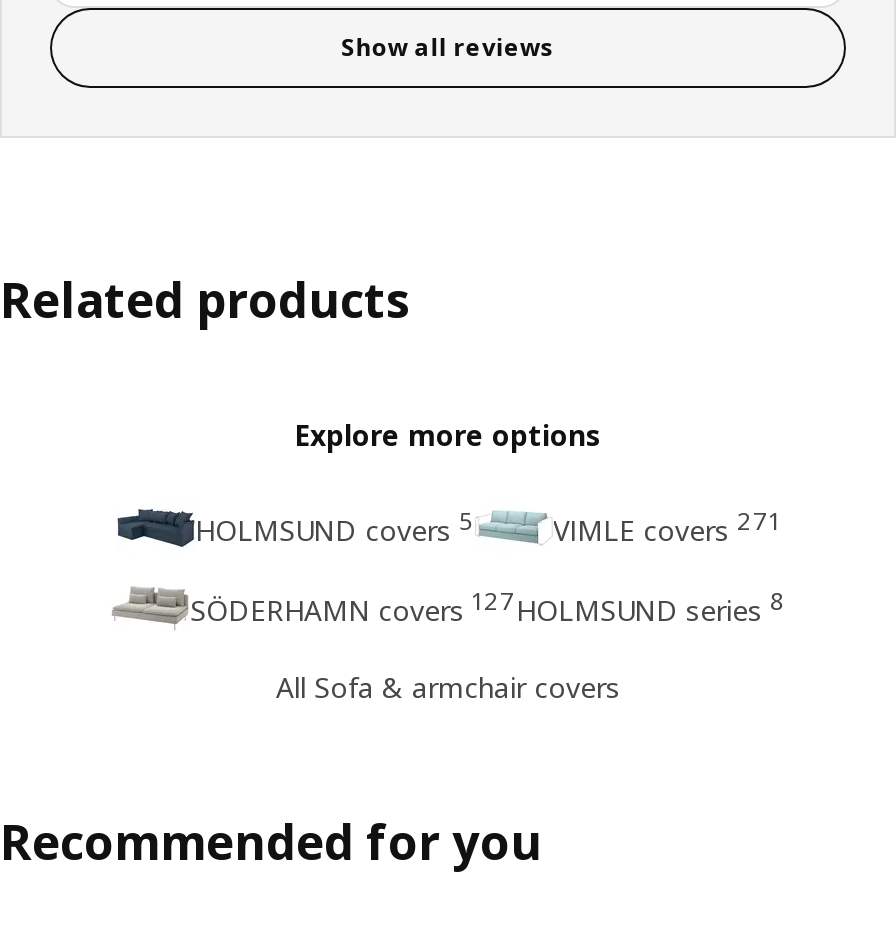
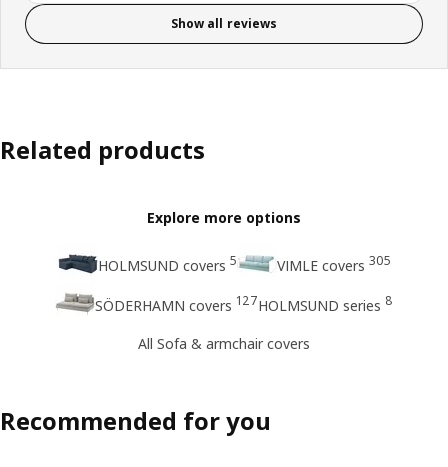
[195,504,781,550] HOLMSUND covers 5 VIMLE covers 271 -> [97,252,390,275] HOLMSUND covers 5 VIMLE covers 305

